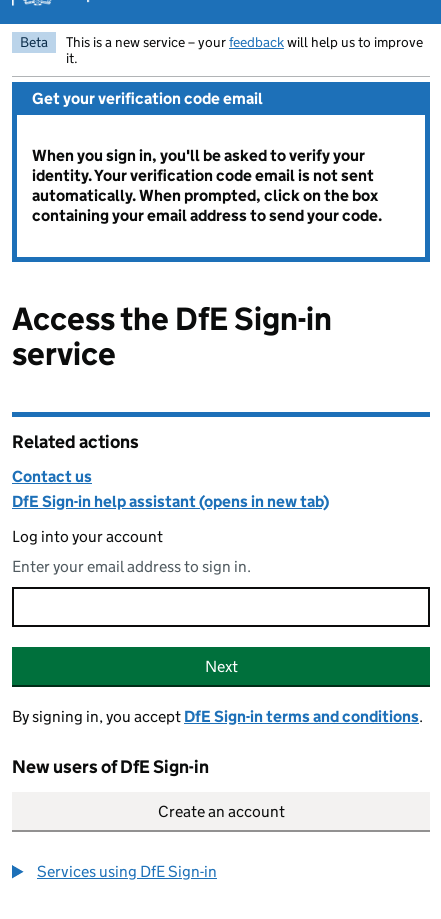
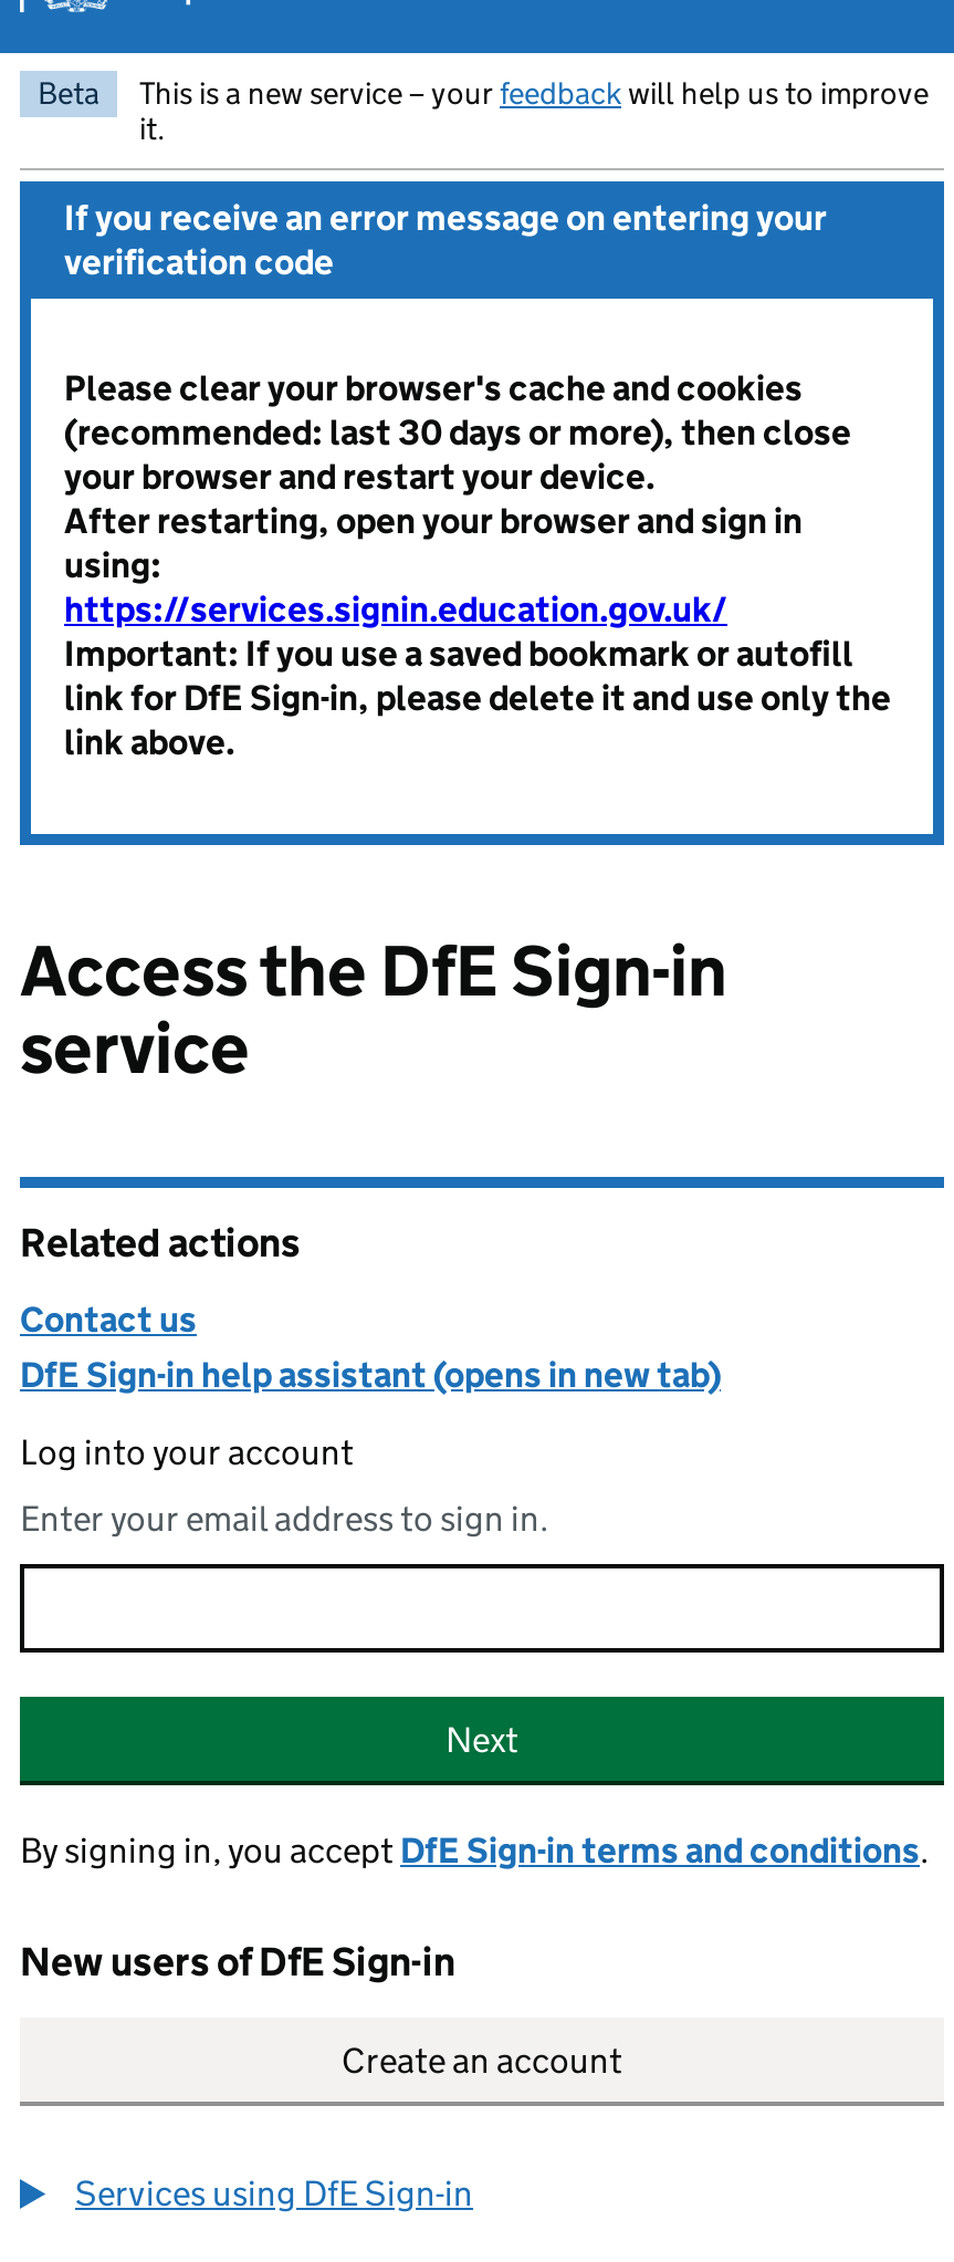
[32,89,263,108] Get your verification code email -> [64,197,827,283] If you receive an error message on entering your | verification code
[32,146,382,225] When you sign in, you'll be asked to verify your | identity. Your verification code email is not sent | automatically. When prompted, click on the box | containing your email address to send your code. -> [64,367,891,763] Please clear your browser's cache and cookies | (recommended: last 30 days or more), then close | your browser and restart your device. | After restarting, open your browser and sign in | using: | https://services.signin.education.gov.uk/ | Important: If you use a saved bookmark or autofill | link for DfE Sign-in, please delete it and use only the | link above.

